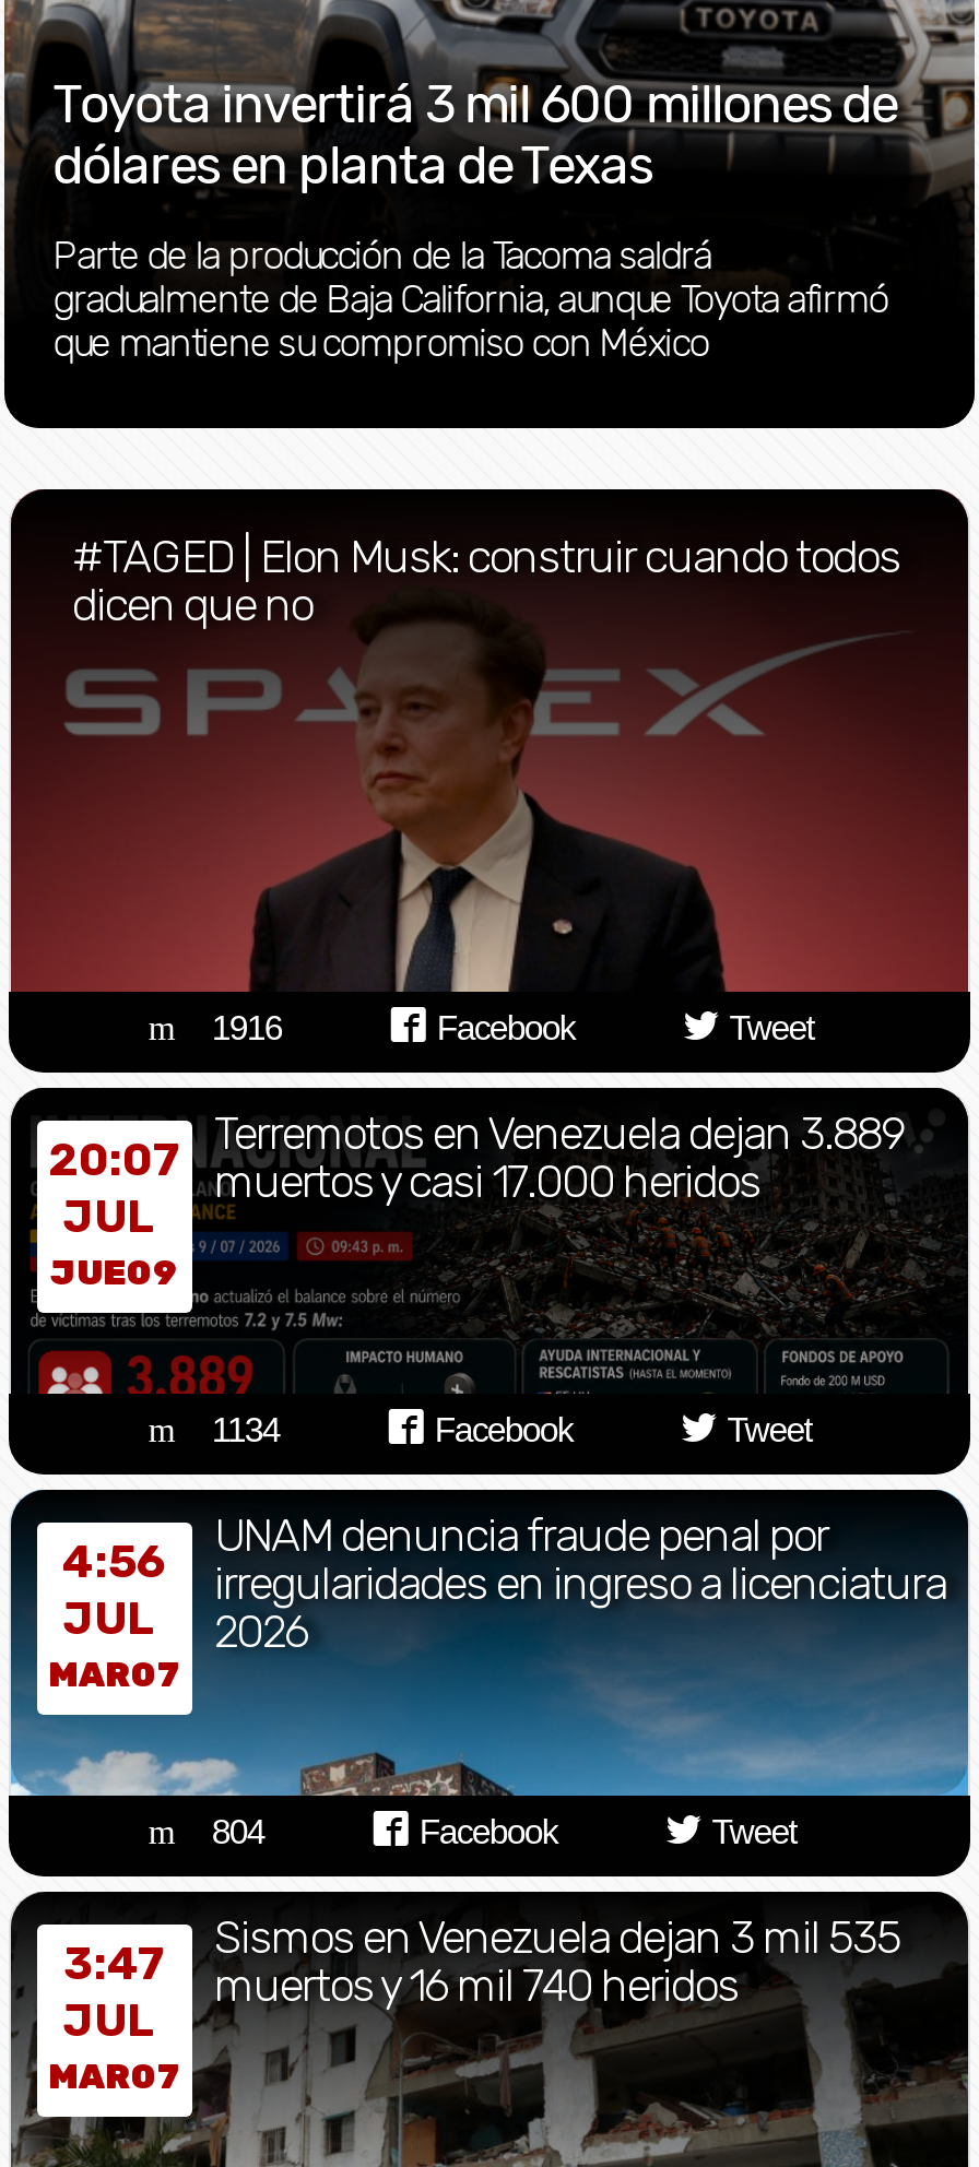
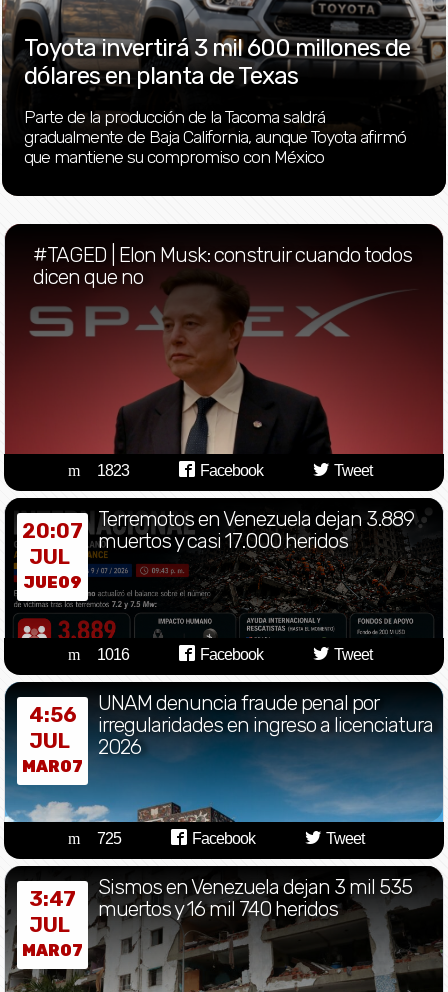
[212,1009,282,1046] 1916 -> [97,462,129,479] 1823
[212,1411,279,1448] 1134 -> [97,646,129,663] 1016
[212,1813,264,1850] 804 -> [97,830,121,847] 725

